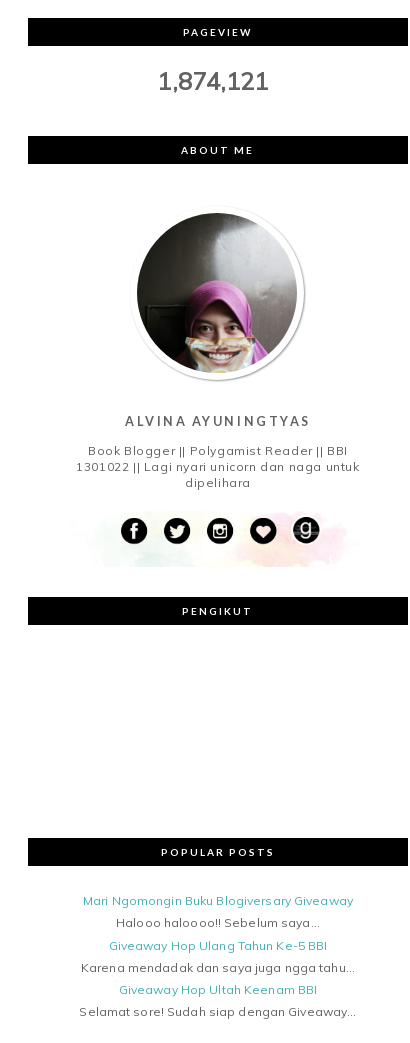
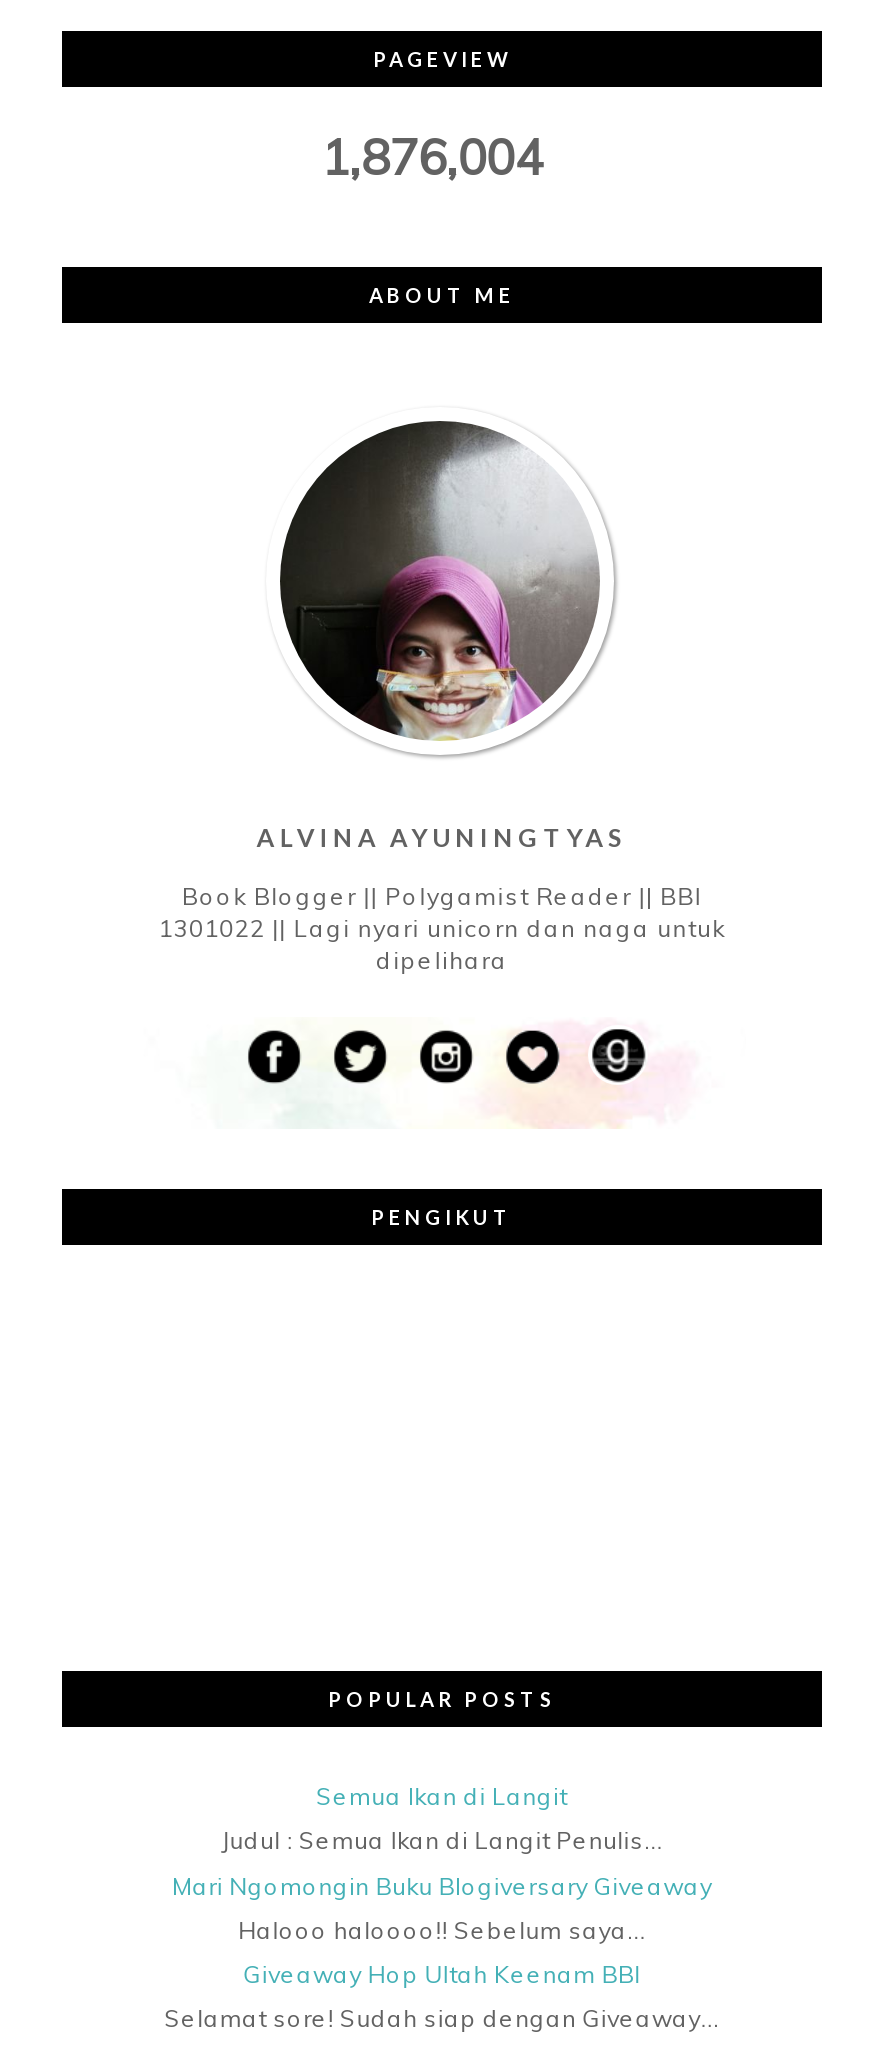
[157,66,268,96] 1,874,121 -> [321,128,543,188] 1,876,004
none -> [221,1781,663,1855] Semua Ikan di Langit | Judul : Semua Ikan di Langit Penulis...
moved [83,893,353,930] -> [172,1870,712,1944]: Mari Ngomongin Buku Blogiversary Giveaway | Halooo haloooo!! Sebelum saya...
[81,938,355,975] Giveaway Hop Ulang Tahun Ke-5 BBI | Karena mendadak dan saya juga ngga tahu... -> none

